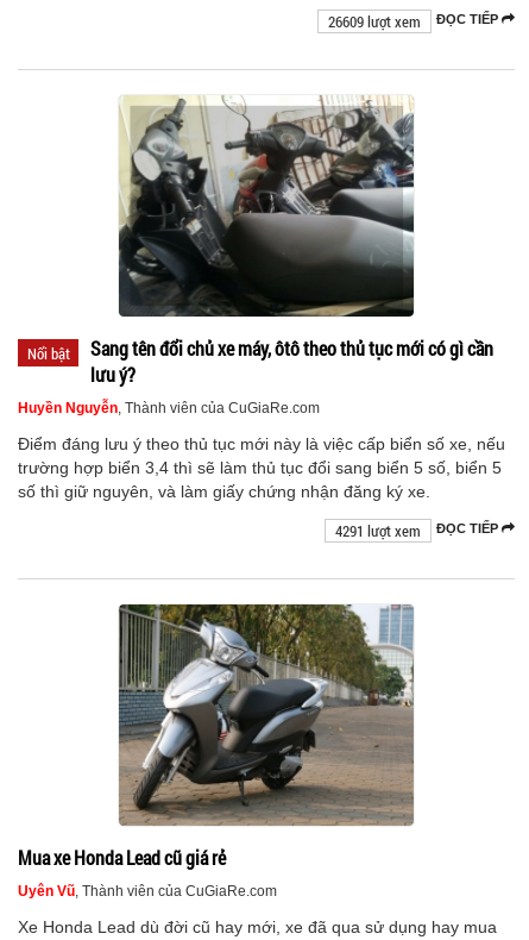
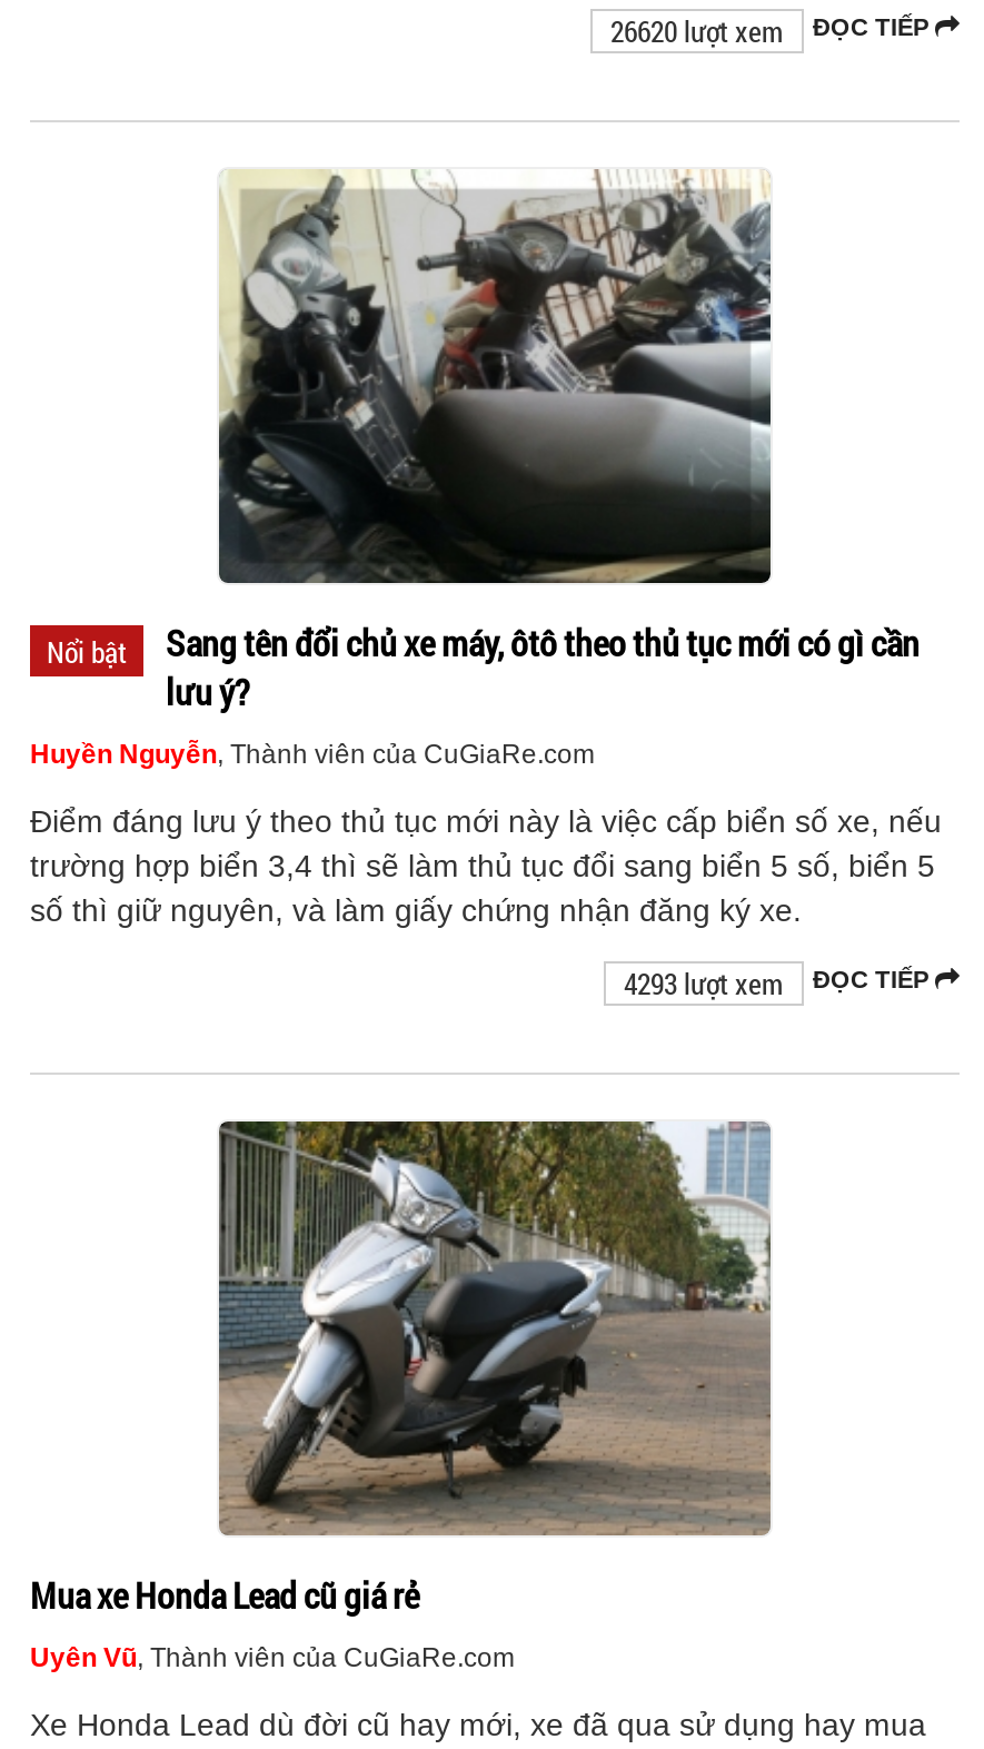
[328,11,502,32] 26609 lượt xem ĐỌC TIẾP -> [610,11,935,51] 26620 lượt xem ĐỌC TIẾP
[335,520,502,541] 4291 lượt xem ĐỌC TIẾP -> [624,964,935,1004] 4293 lượt xem ĐỌC TIẾP

